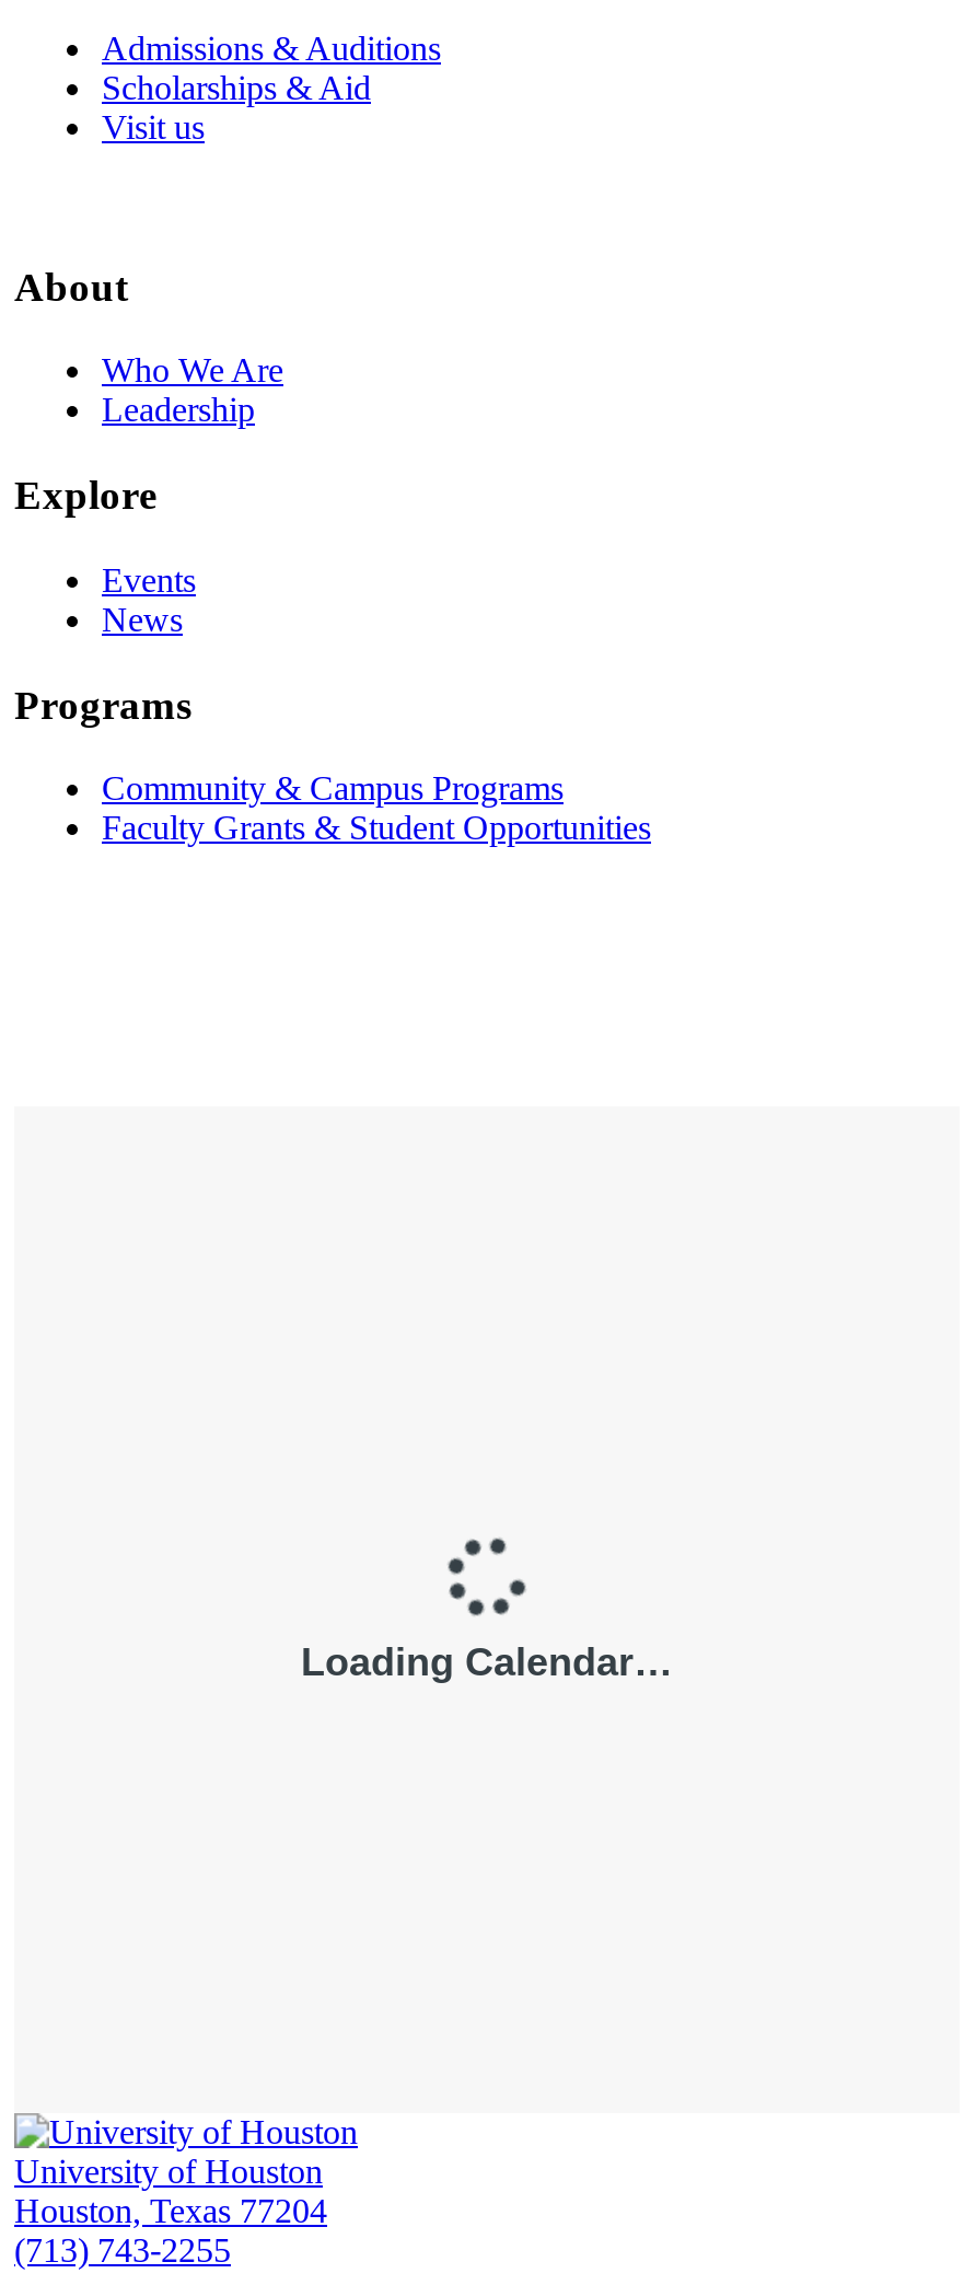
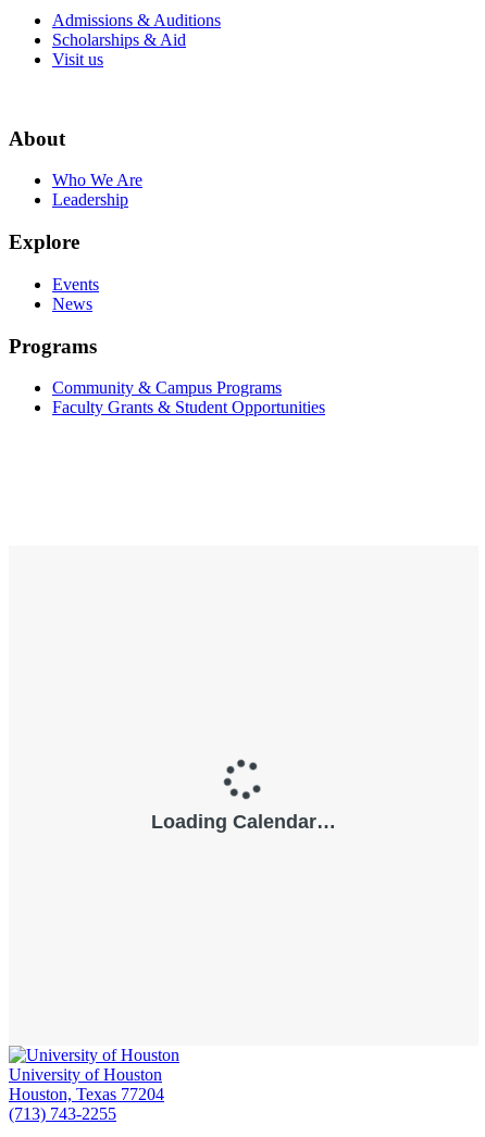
[445,1535,529,1619] [image] -> [223,759,263,800] [image]

